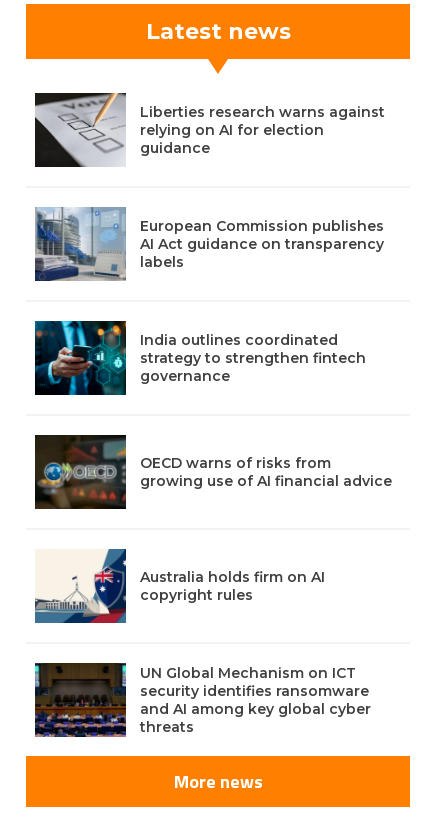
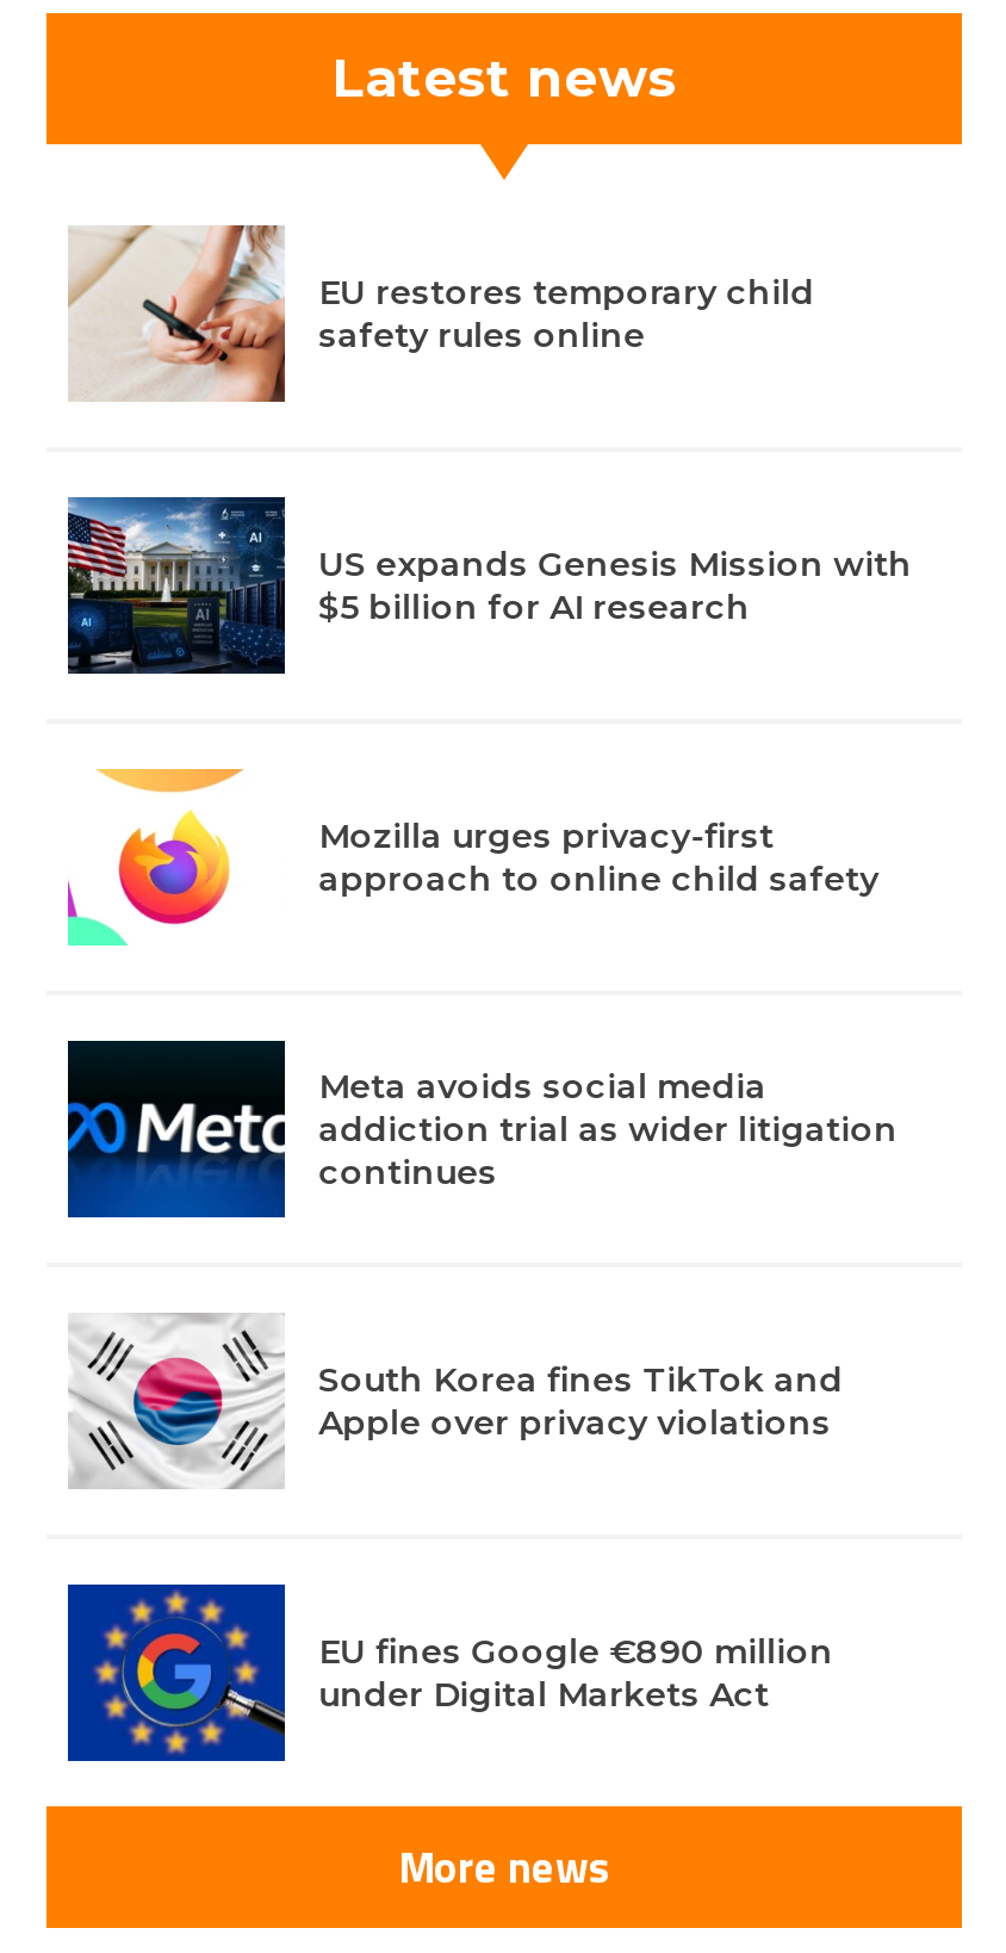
[34,92,385,168] [image] | Liberties research warns against | relying on AI for election | guidance -> [68,223,814,404] [image] | EU restores temporary child | safety rules online
[35,207,384,281] [image] | European Commission publishes | AI Act guidance on transparency | labels -> [66,495,912,676] [image] | US expands Genesis Mission with | $5 billion for AI research
[34,320,366,396] [image] | India outlines coordinated | strategy to strengthen fintech | governance -> [66,767,879,948] [image] | Mozilla urges privacy-first | approach to online child safety
[34,435,392,510] [image] | OECD warns of risks from | growing use of AI financial advice -> [66,1041,898,1220] [image] | Meta avoids social media | addiction trial as wider litigation | continues
[34,548,325,624] [image] | Australia holds firm on AI | copyright rules -> [68,1313,843,1489] [image] | South Korea fines TikTok and | Apple over privacy violations
[34,662,371,738] [image] | UN Global Mechanism on ICT | security identifies ransomware | and AI among key global cyber | threats -> [66,1582,833,1763] [image] | EU fines Google €890 million | under Digital Markets Act

